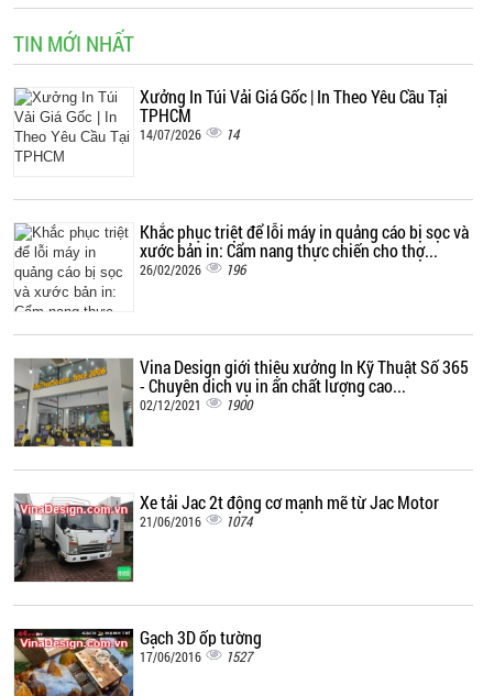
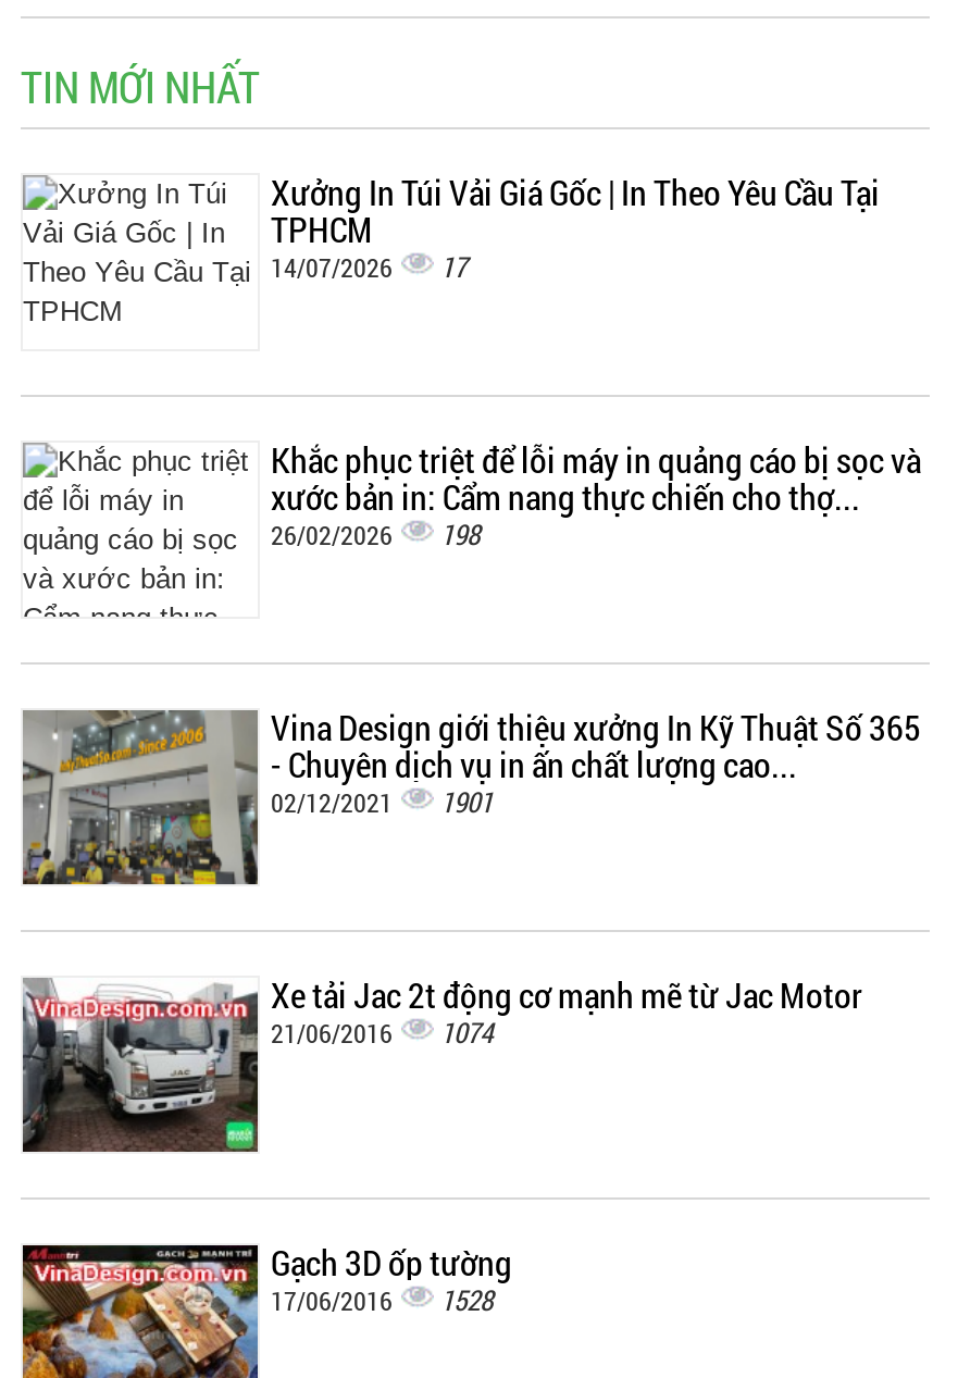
[140,124,239,144] 14/07/2026 14 -> [271,246,466,286] 14/07/2026 17
[140,259,245,279] 26/02/2026 196 -> [271,514,480,553] 26/02/2026 198
[140,395,252,414] 02/12/2021 1900 -> [271,782,493,821] 02/12/2021 1901
[140,646,252,666] 17/06/2016 1527 -> [271,1280,493,1319] 17/06/2016 1528

